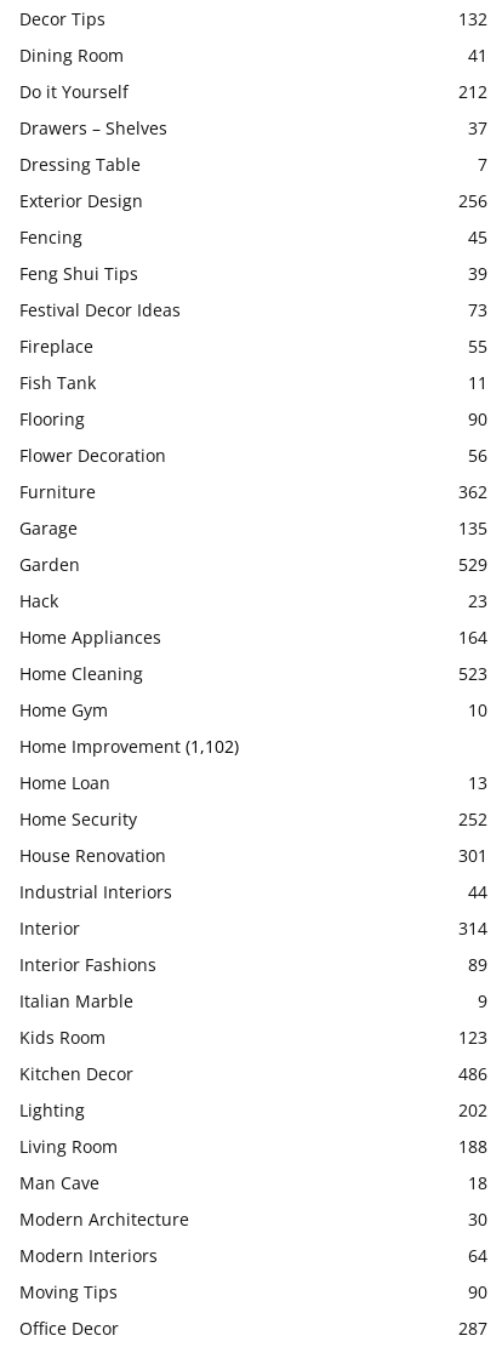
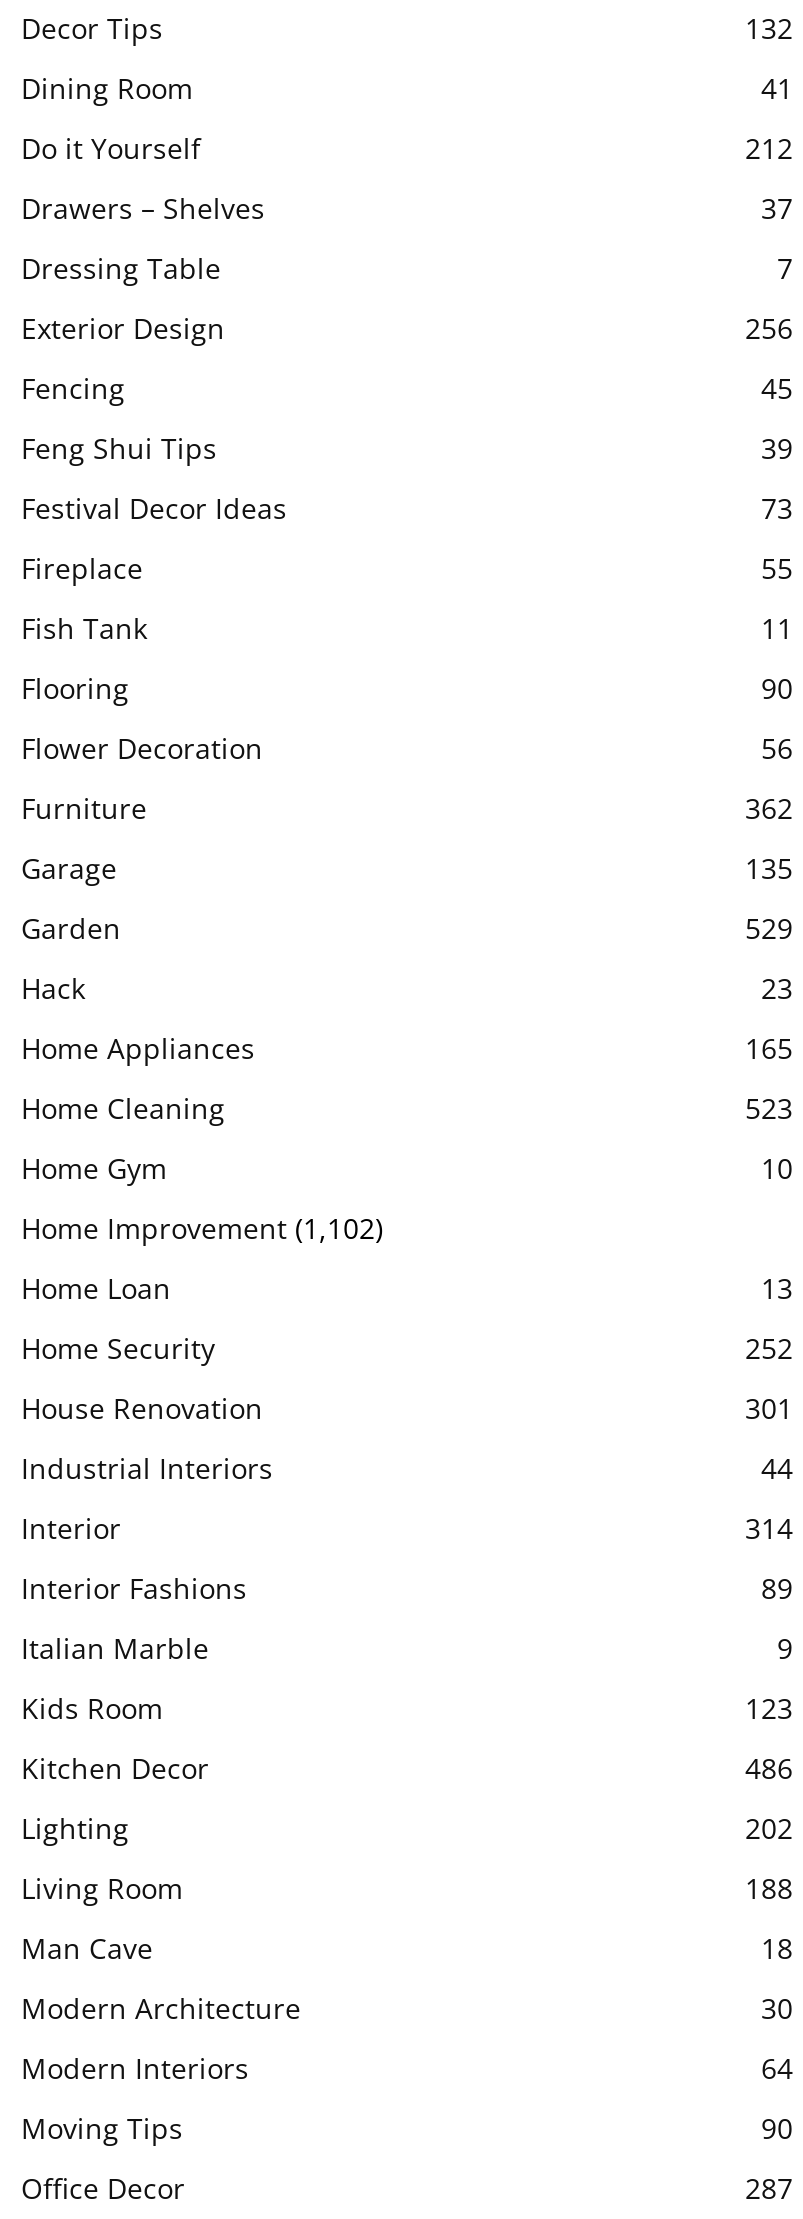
[458,626,487,649] 164 -> [745,1030,793,1068] 165

